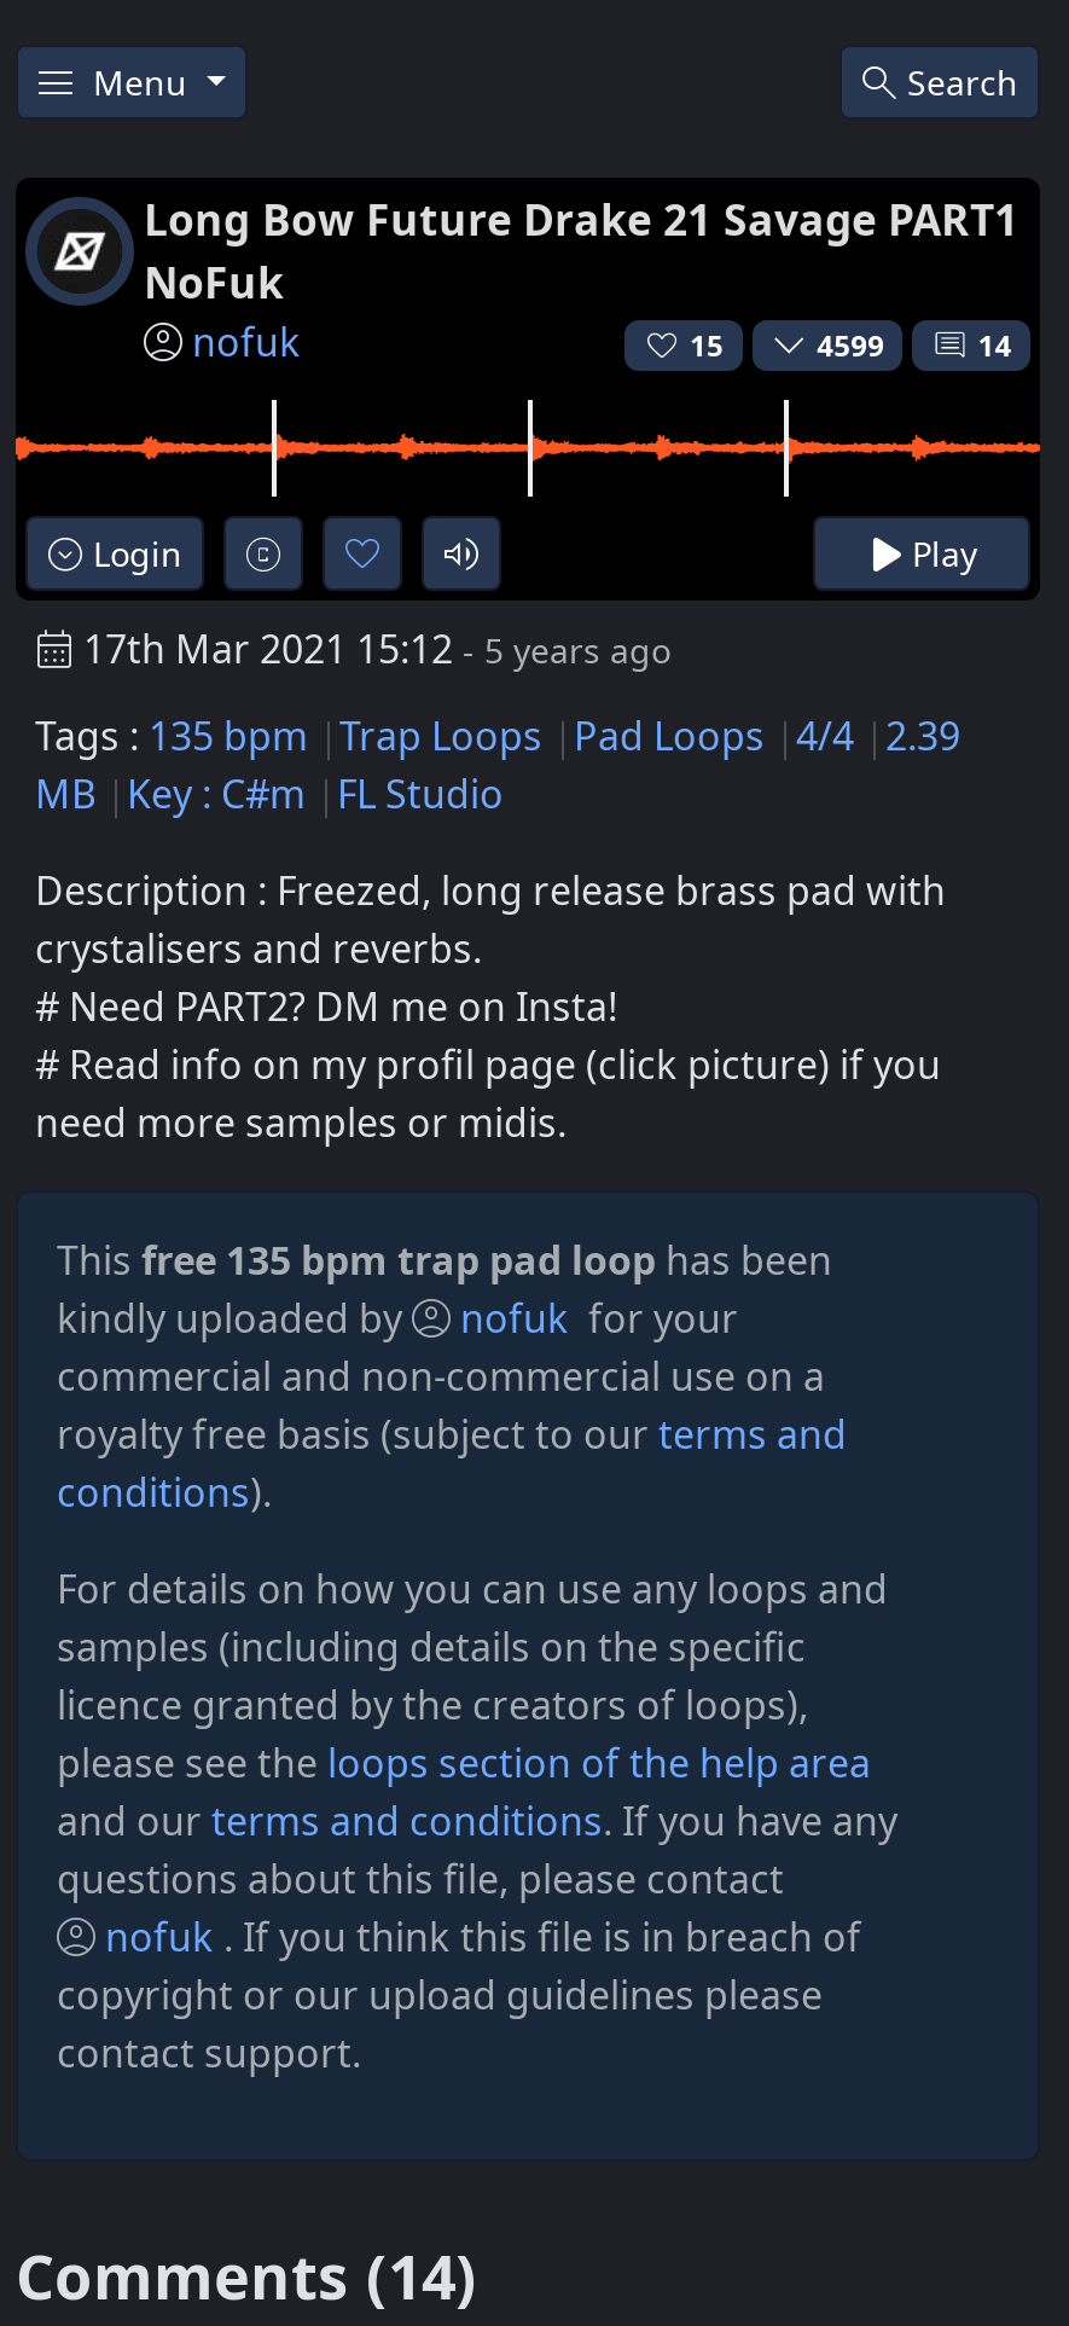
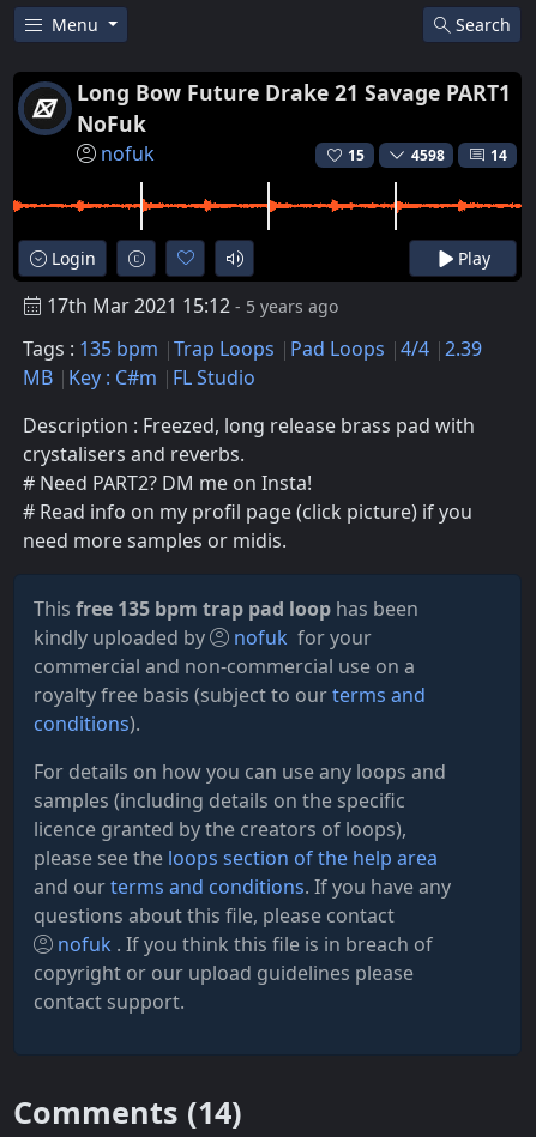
[817,325,884,366] 4599 -> [411,145,444,165] 4598

